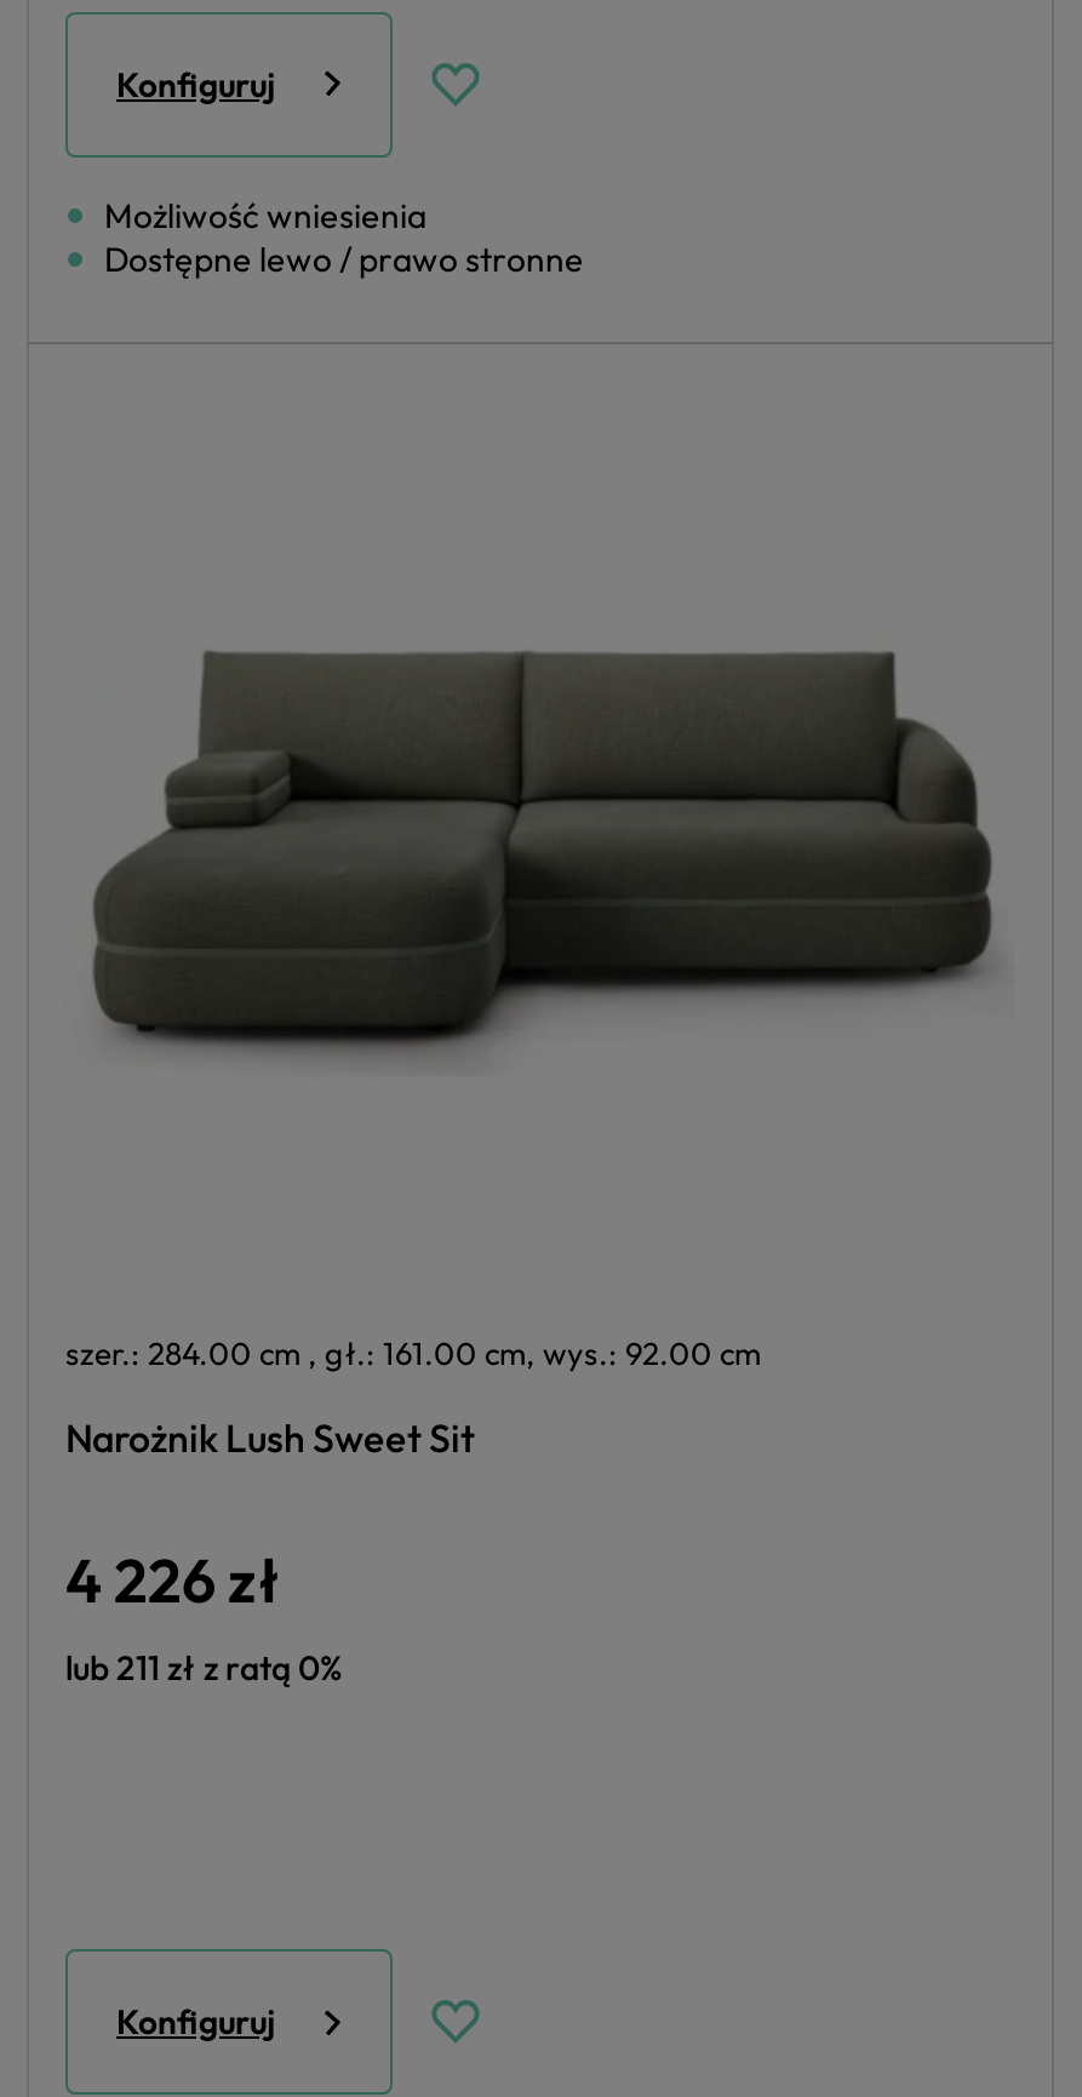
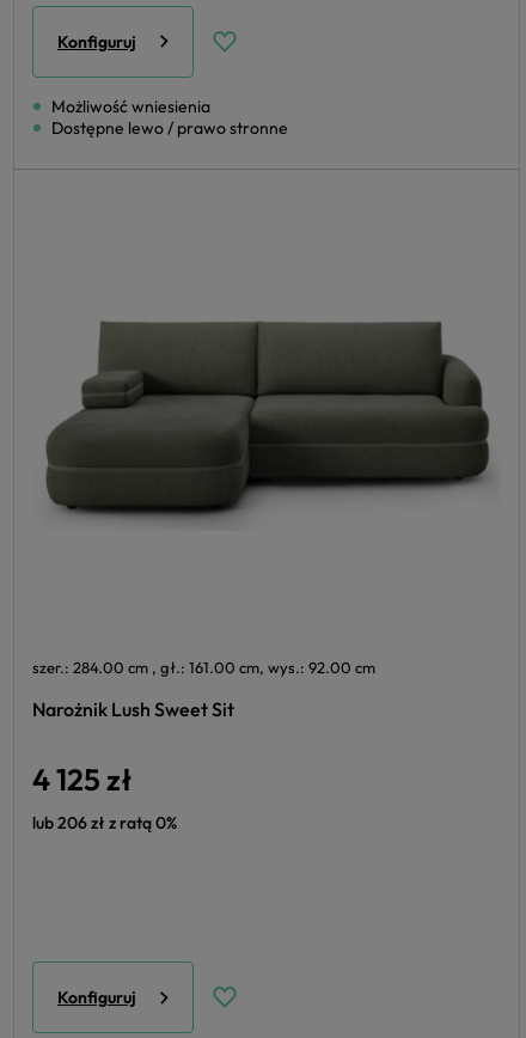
[65,1542,281,1620] 4 226 zł -> [32,761,133,799] 4 125 zł
[65,1646,342,1690] lub 211 zł z ratą 0% -> [32,812,177,834] lub 206 zł z ratą 0%

